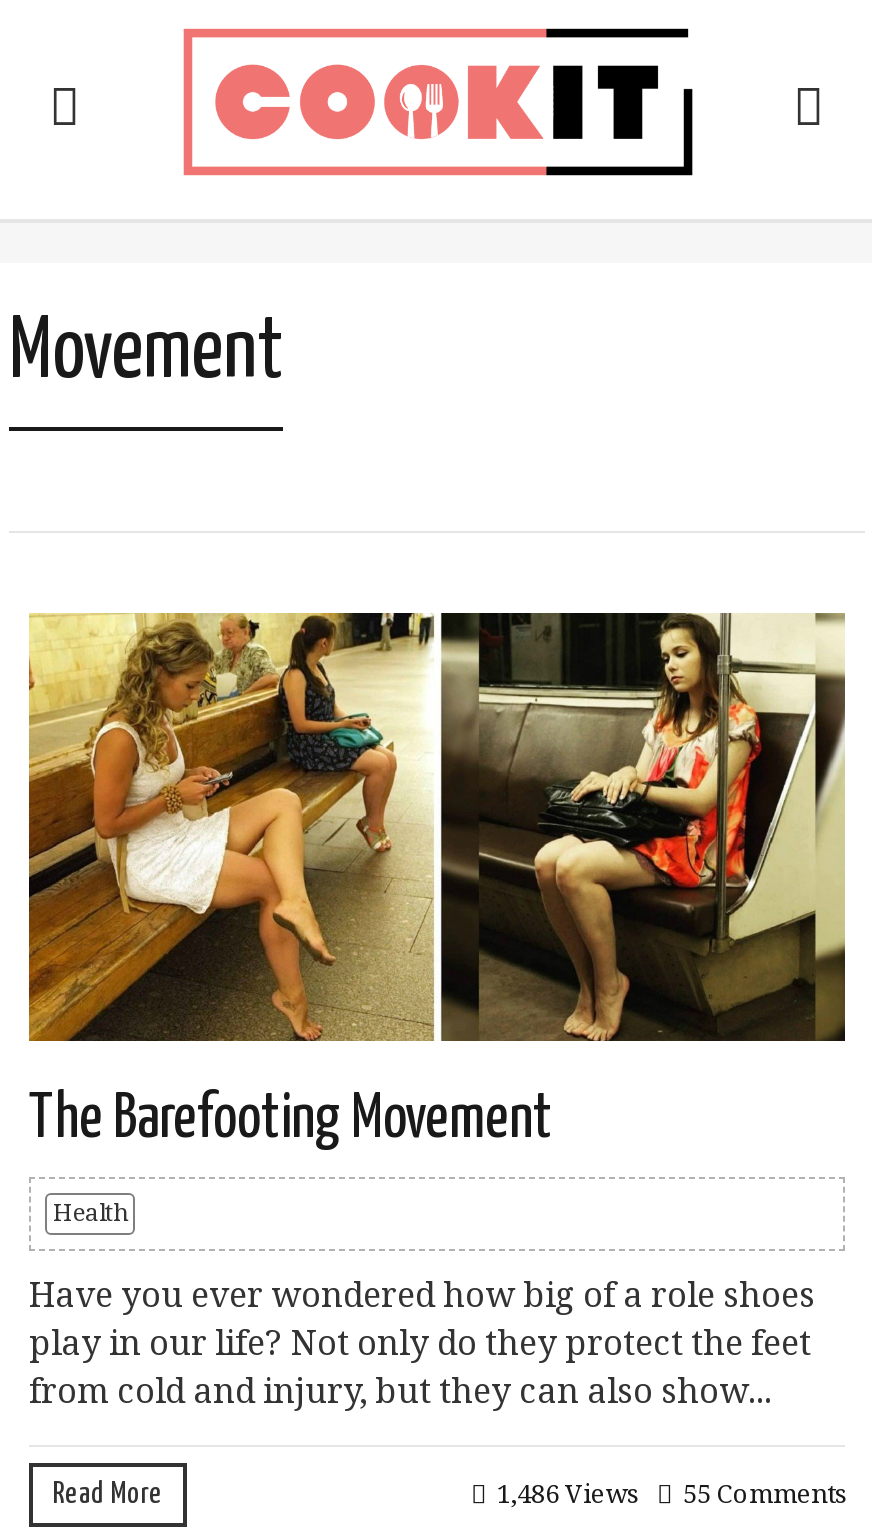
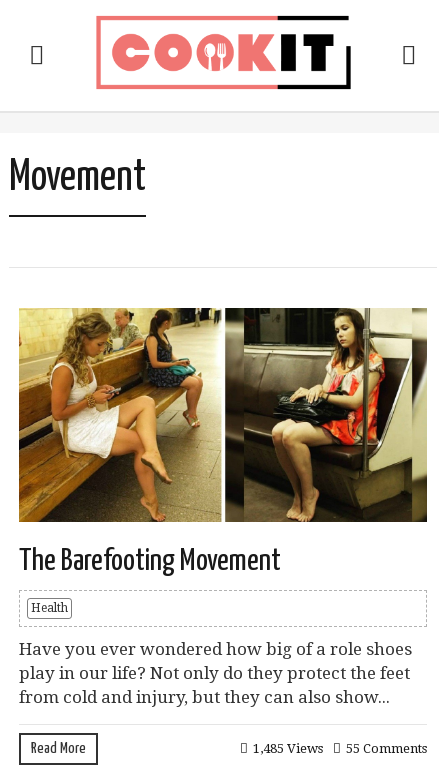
[497,1478,845,1508] 1,486 Views 55 Comments -> [253,740,427,755] 1,485 Views 55 Comments

